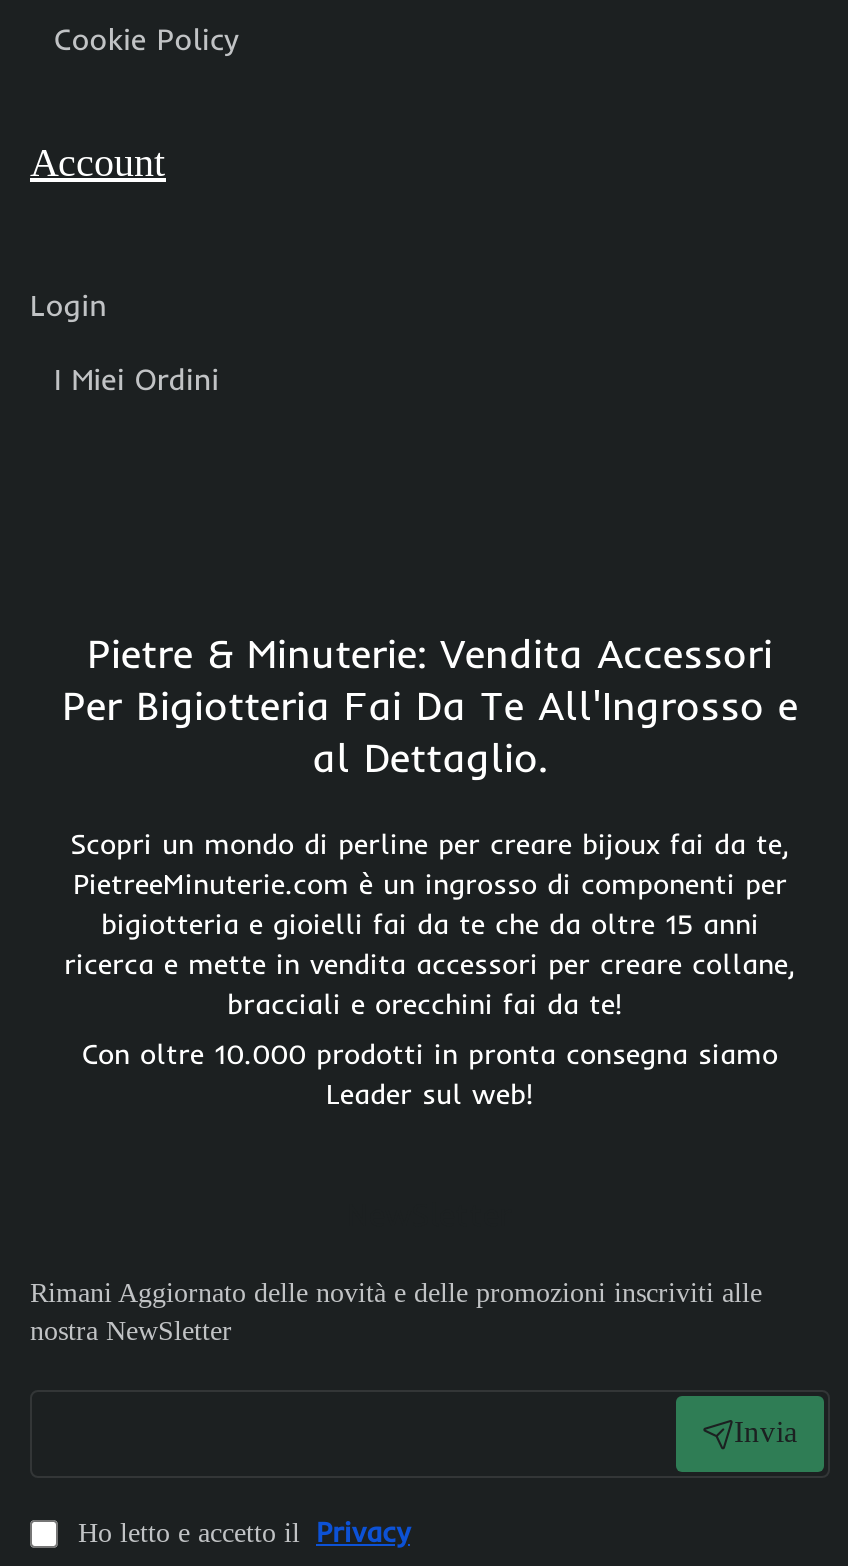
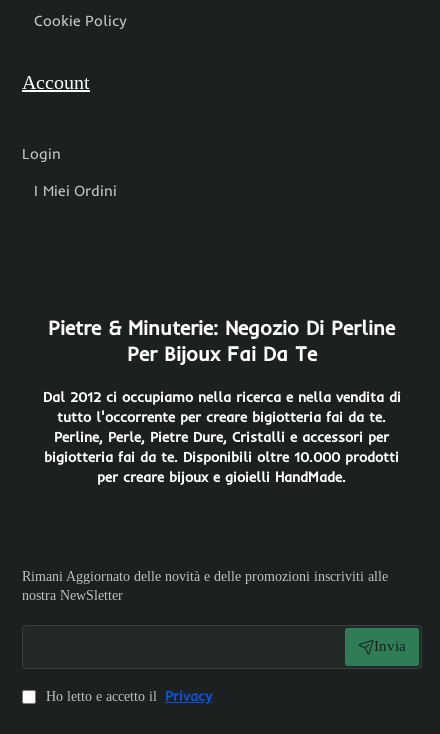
[62,628,798,782] Pietre & Minuterie: Vendita Accessori | Per Bigiotteria Fai Da Te All'Ingrosso e | al Dettaglio. -> [48,315,395,366] Pietre & Minuterie: Negozio Di Perline | Per Bijoux Fai Da Te
[64,826,796,1112] Scopri un mondo di perline per creare bijoux fai da te, | PietreeMinuterie.com è un ingrosso di componenti per | bigiotteria e gioielli fai da te che da oltre 15 anni | ricerca e mette in vendita accessori per creare collane, | bracciali e orecchini fai da te! | Con oltre 10.000 prodotti in pronta consegna siamo | Leader sul web! -> [43,388,401,486] Dal 2012 ci occupiamo nella ricerca e nella vendita di | tutto l'occorrente per creare bigiotteria fai da te. | Perline, Perle, Pietre Dure, Cristalli e accessori per | bigiotteria fai da te. Disponibili oltre 10.000 prodotti | per creare bijoux e gioielli HandMade.

